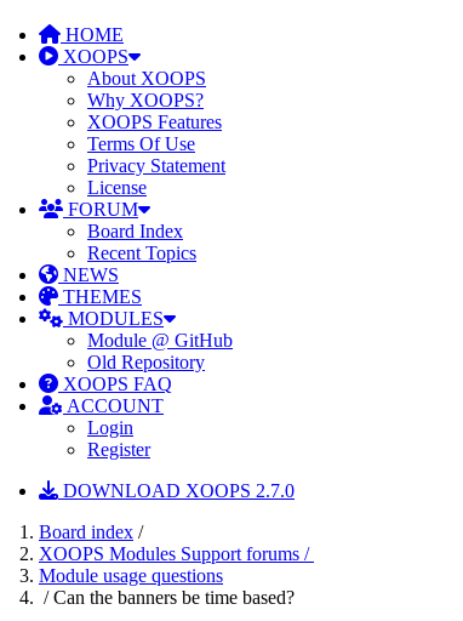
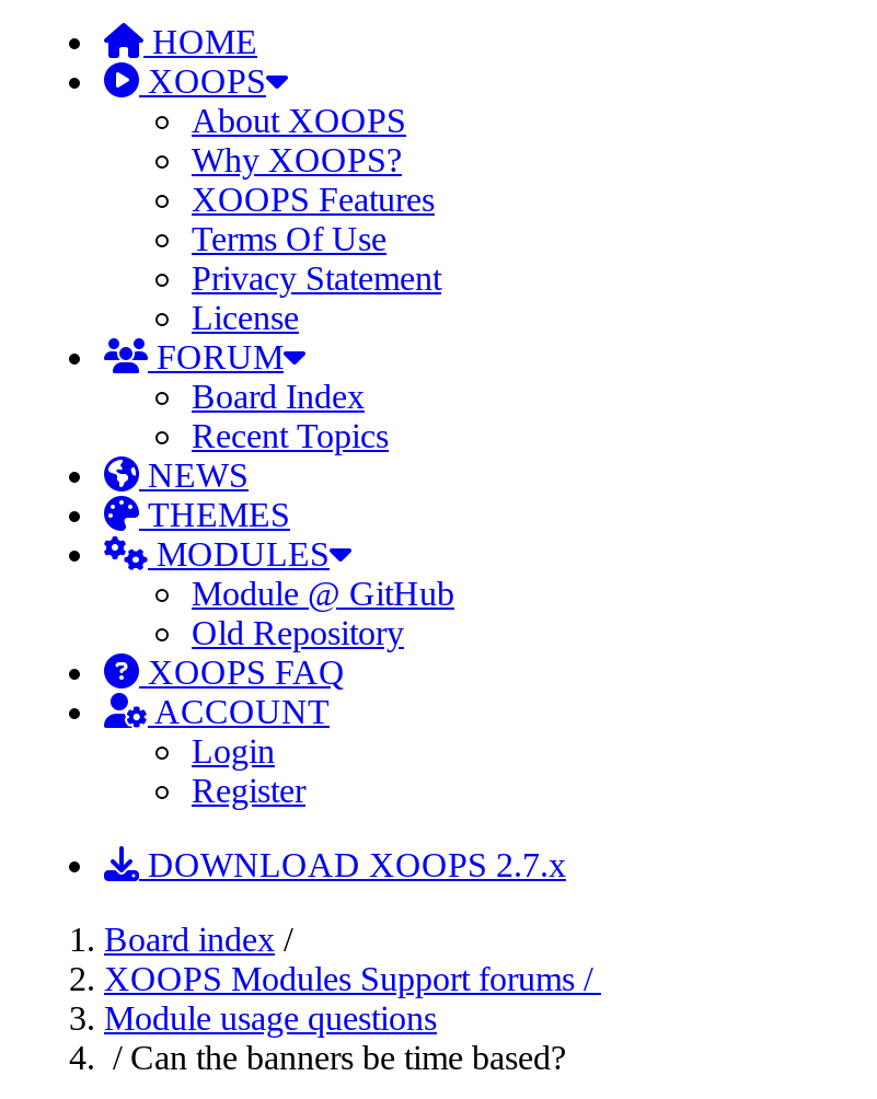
[58,480,295,501] DOWNLOAD XOOPS 2.7.0 -> [139,846,566,883] DOWNLOAD XOOPS 2.7.x

